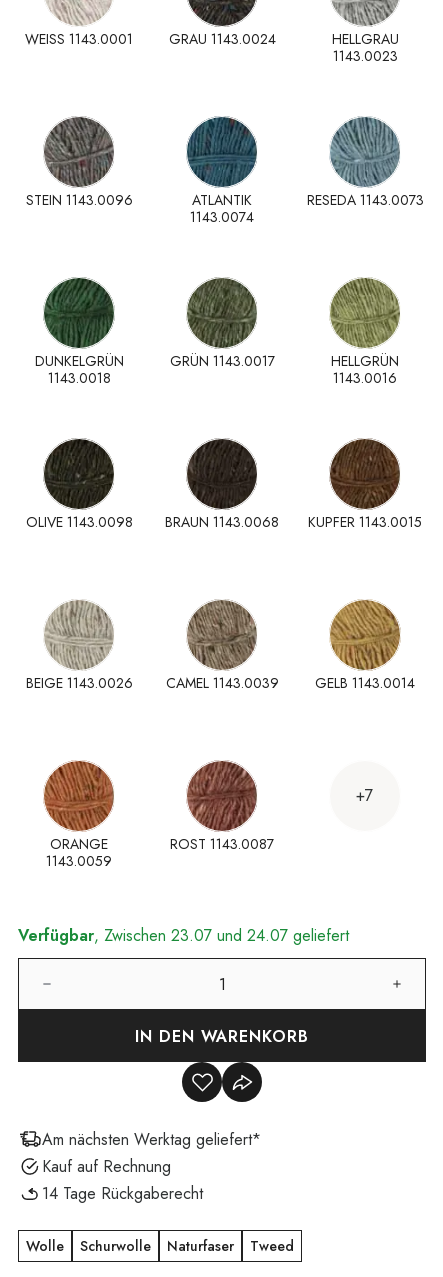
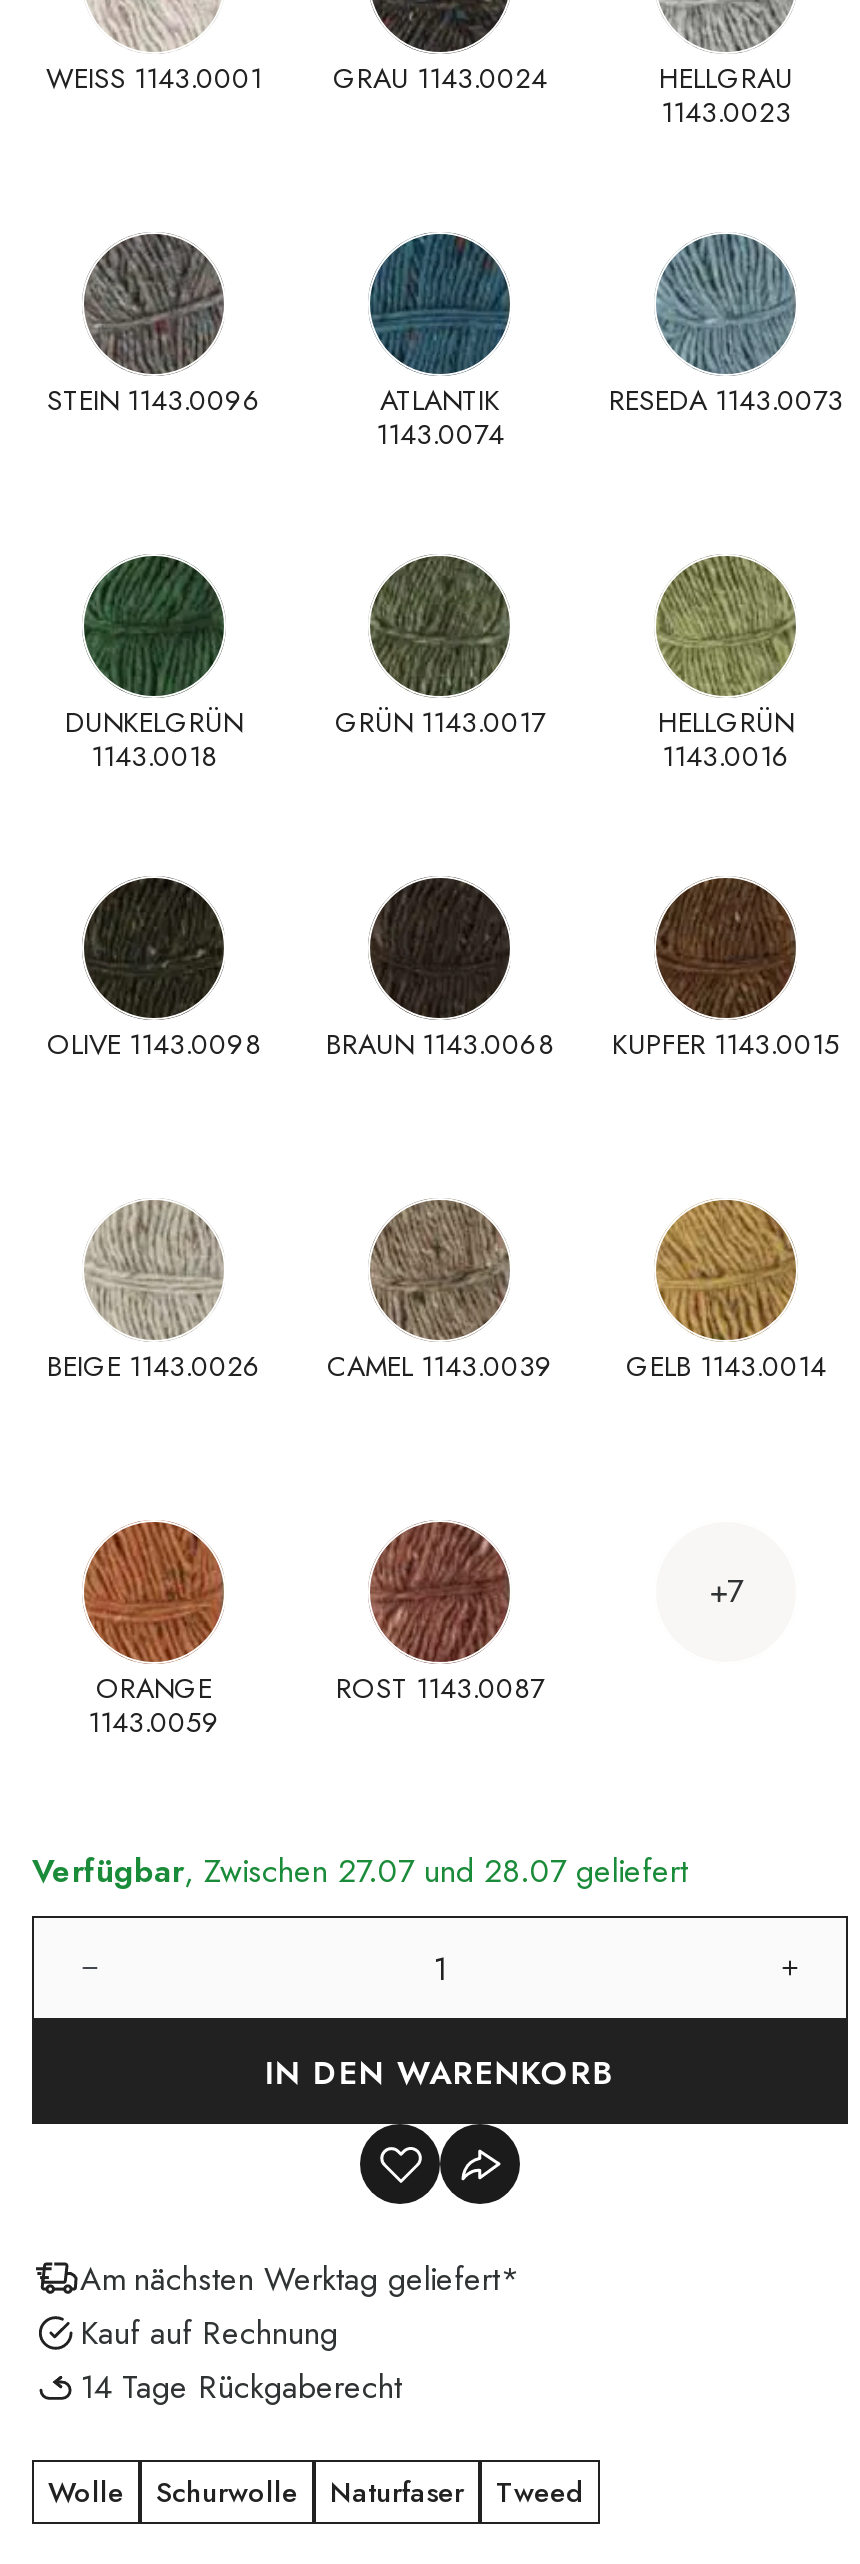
[18,924,349,947] Verfügbar, Zwischen 23.07 und 24.07 geliefert -> [32,1849,688,1895] Verfügbar, Zwischen 27.07 und 28.07 geliefert

